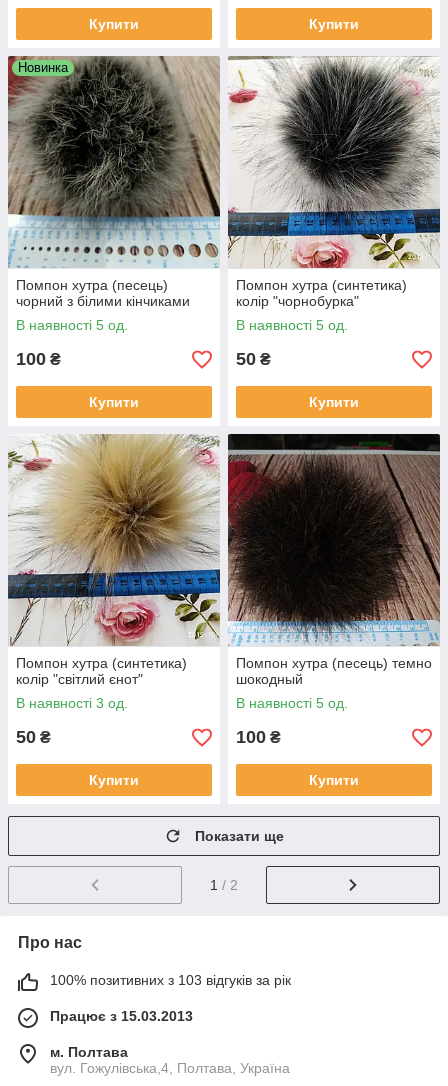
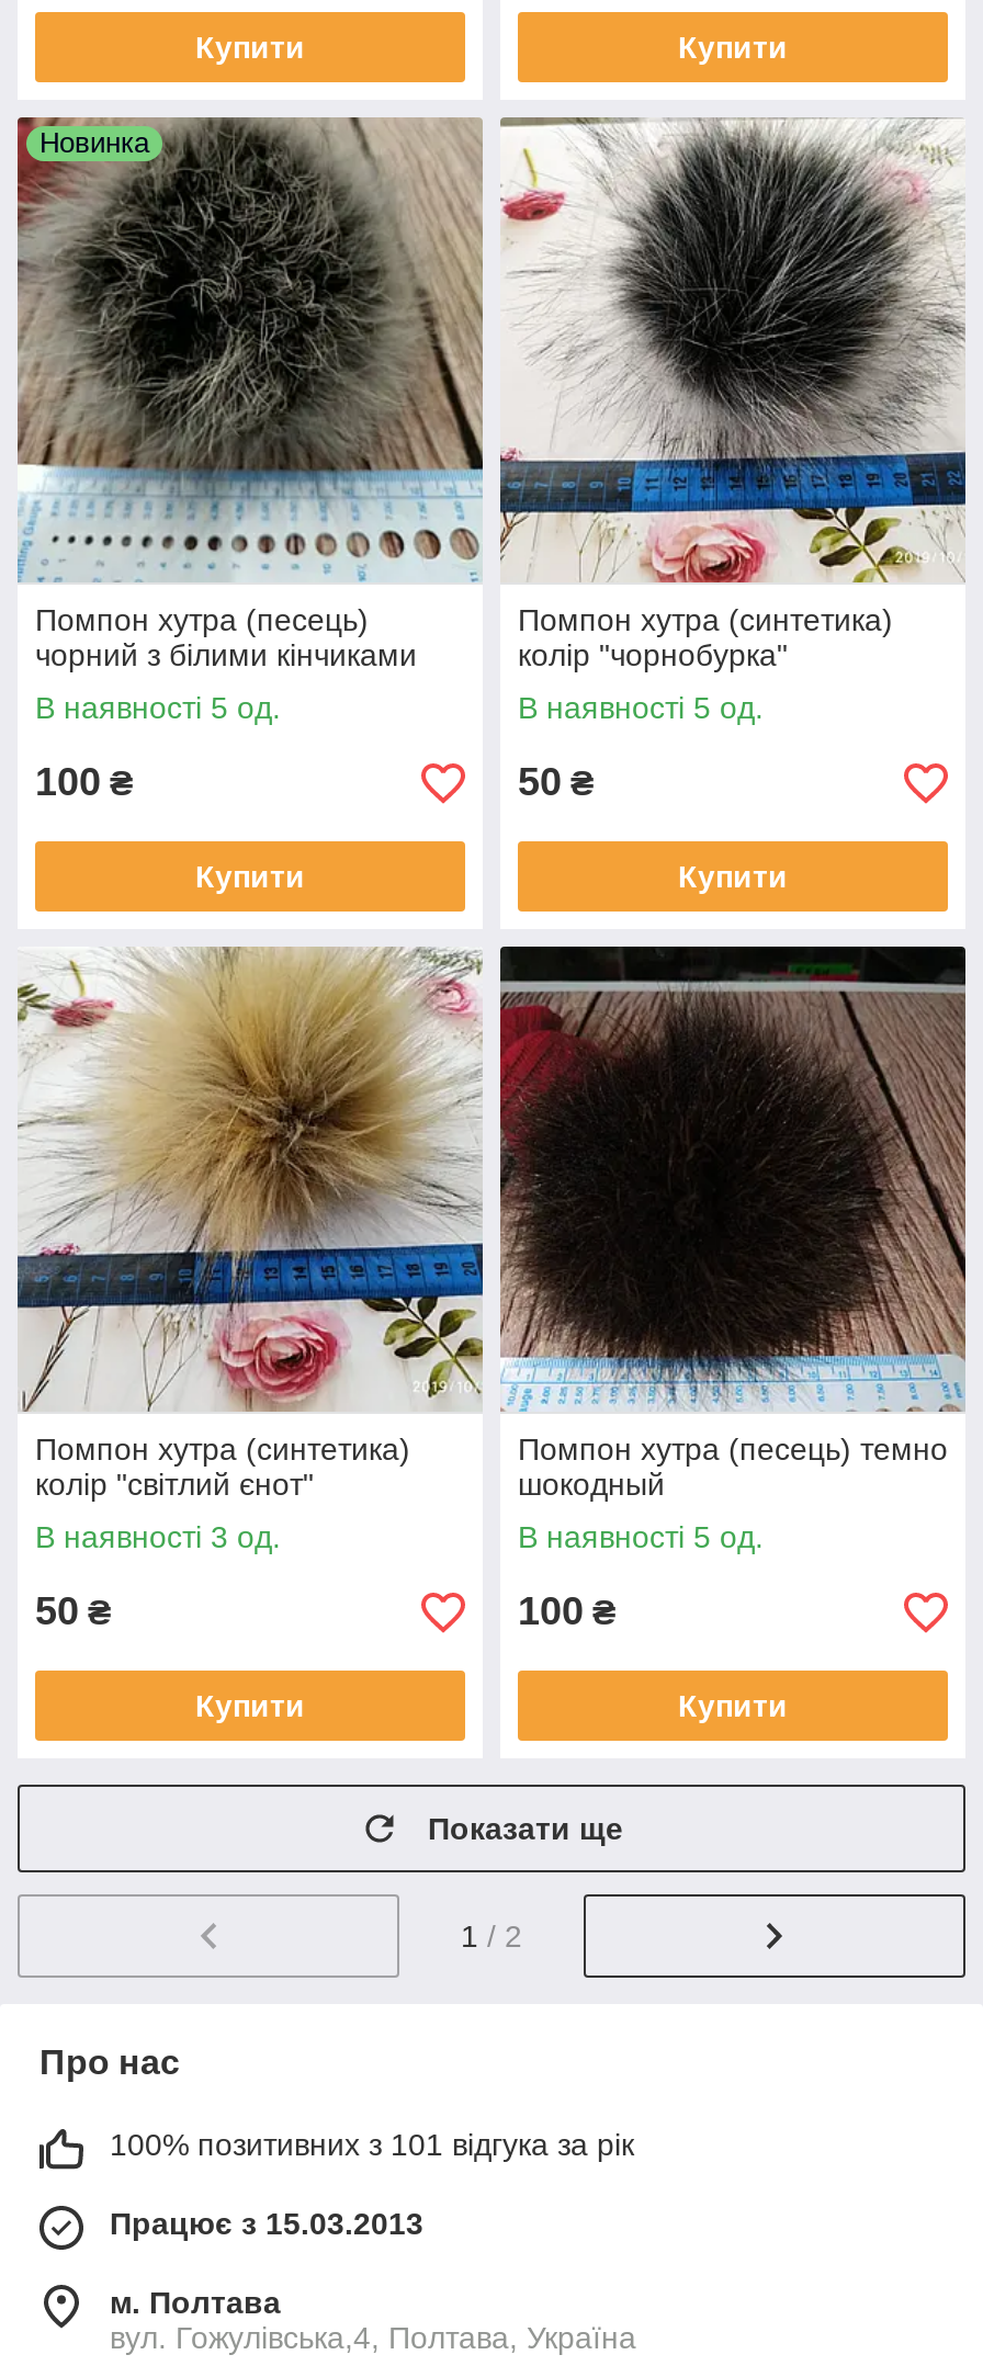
[50,972,291,988] 100% позитивних з 103 відгуків за рік -> [110,2127,634,2162] 100% позитивних з 101 відгука за рік

